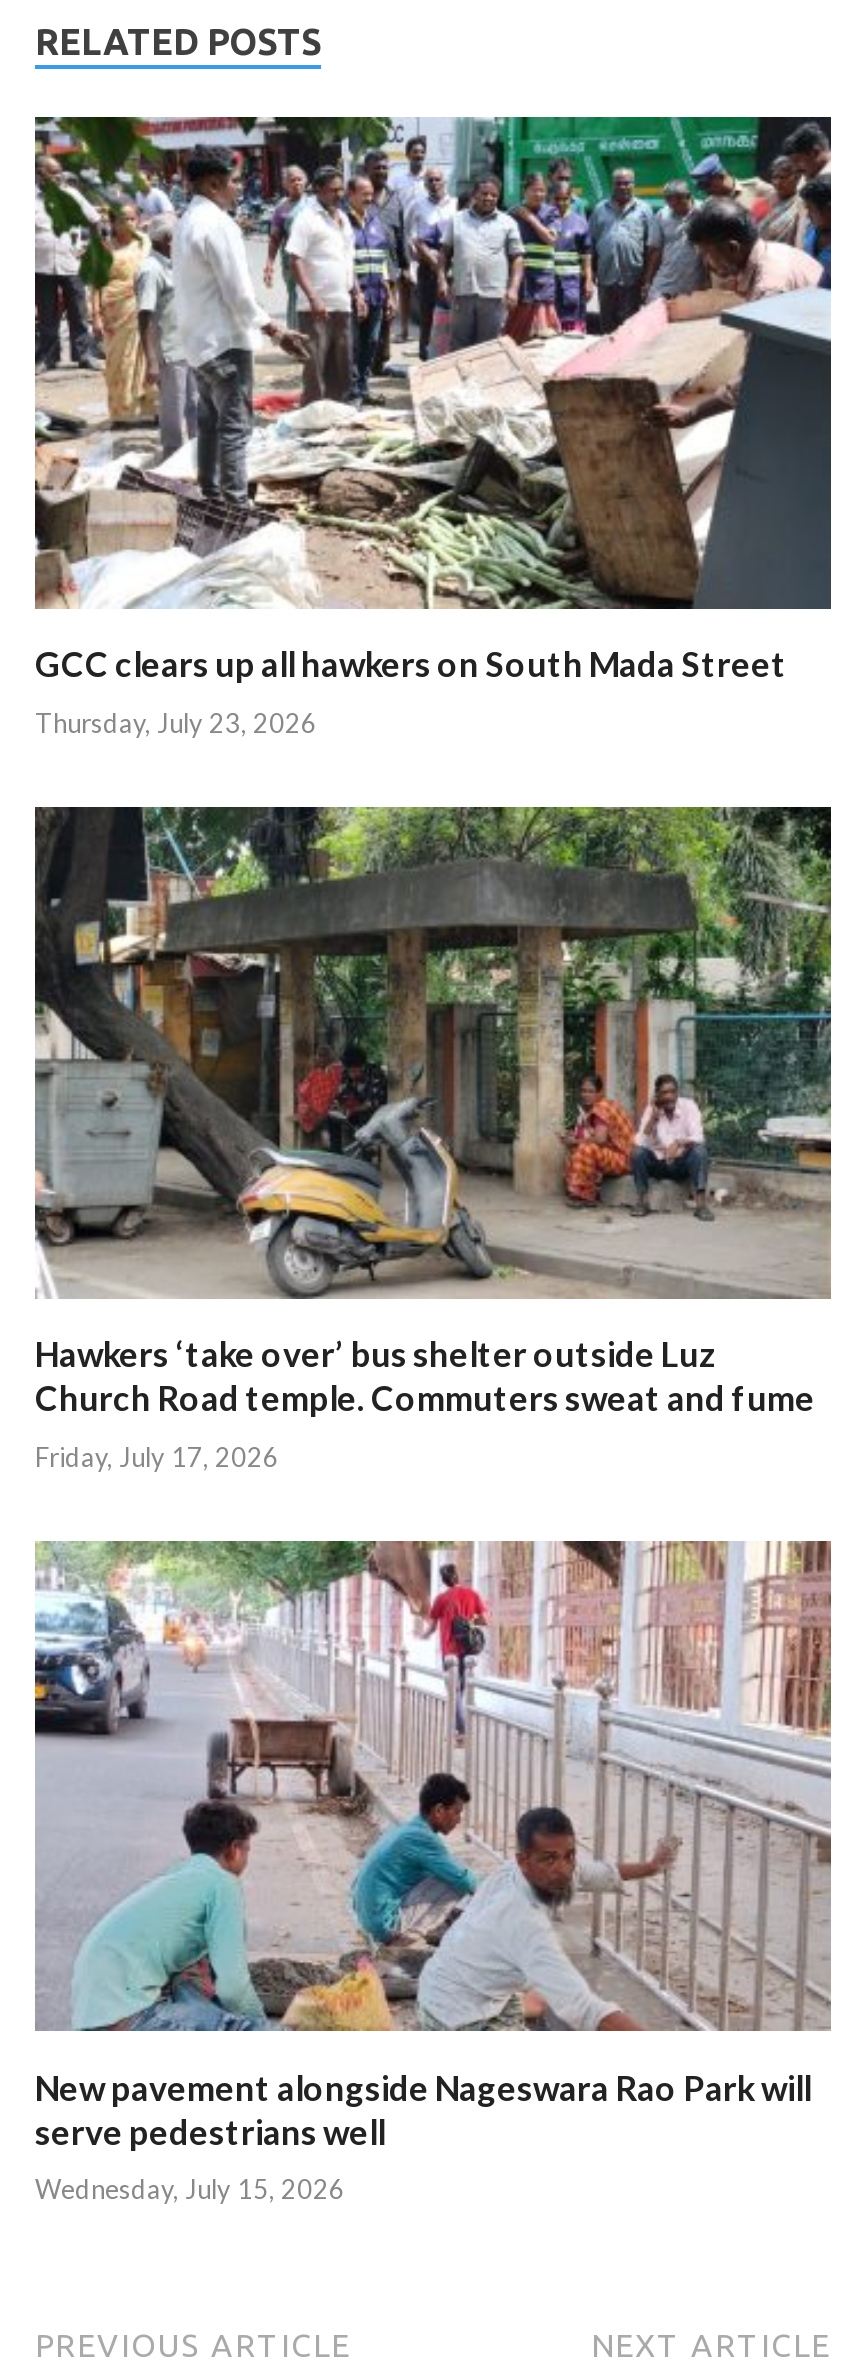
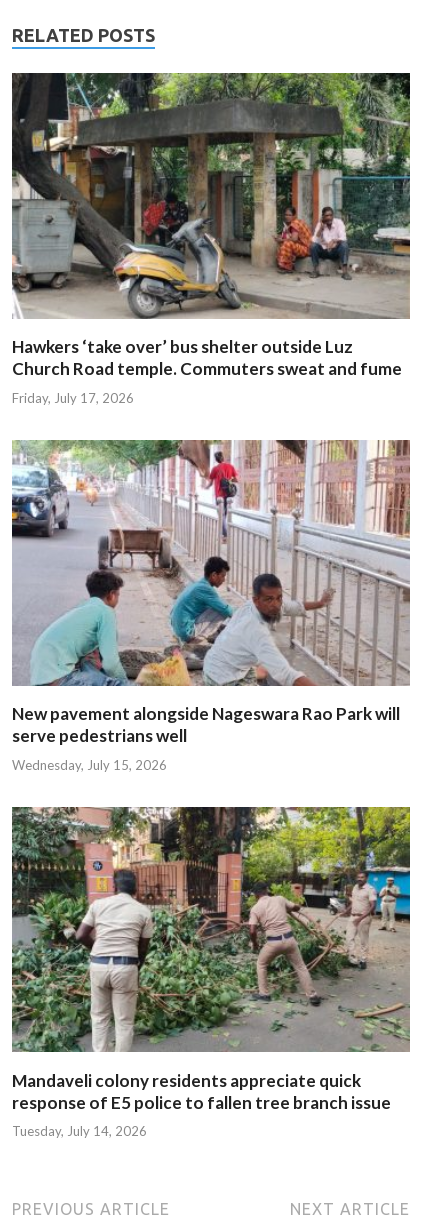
[33,115,833,739] [image] | GCC clears up all hawkers on South Mada Street | Thursday, July 23, 2026 -> none
moved [31,803,835,2205] -> [10,72,412,772]: [image] | Hawkers ‘take over’ bus shelter outside Luz | Church Road temple. Commuters sweat and fume | Friday, July 17, 2026 | New pavement alongside Nageswara Rao Park will | serve pedestrians well | Wednesday, July 15, 2026
none -> [11,806,411,1139] [image] | Mandaveli colony residents appreciate quick | response of E5 police to fallen tree branch issue | Tuesday, July 14, 2026

